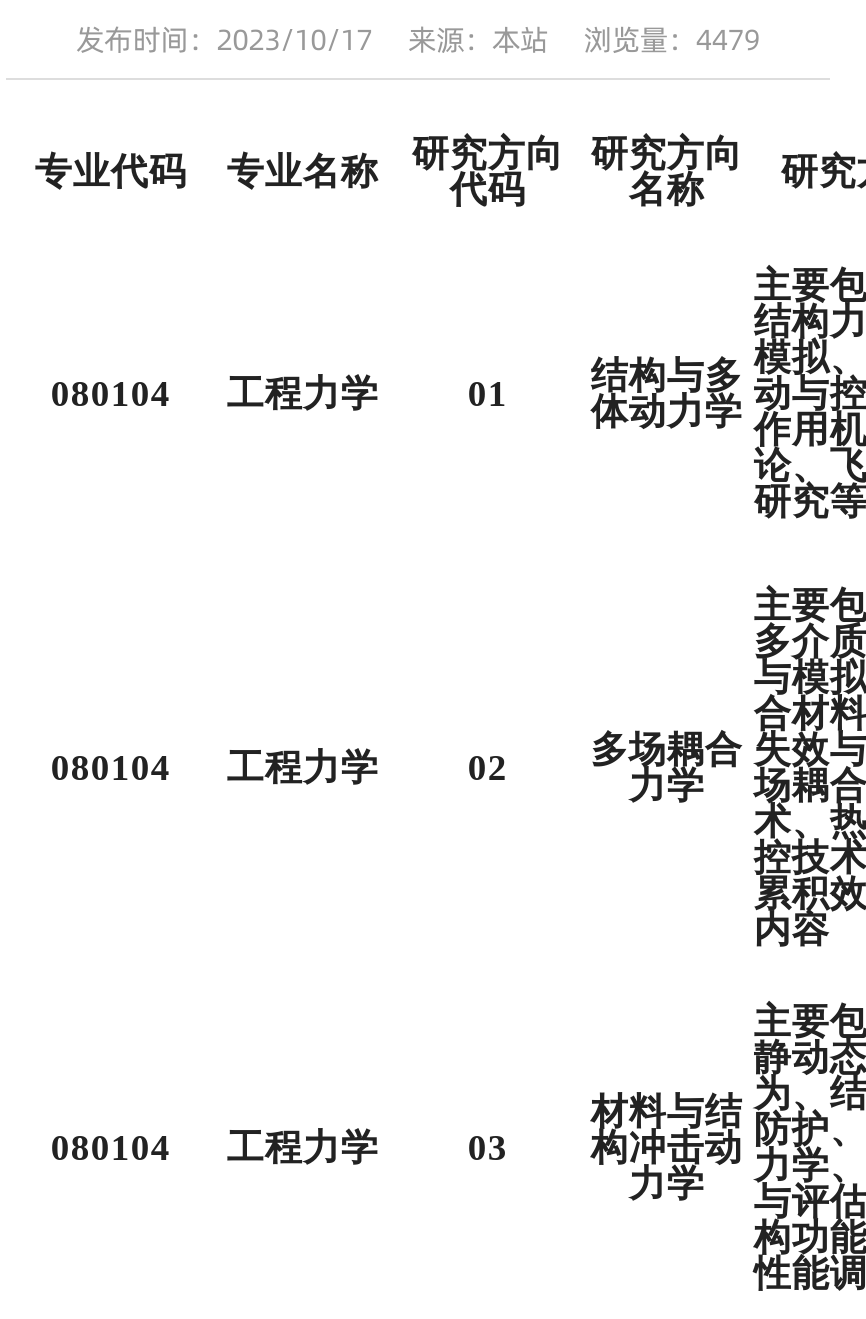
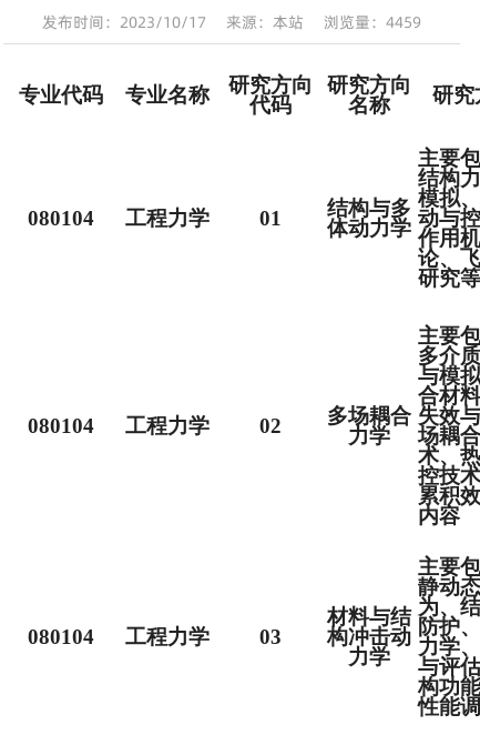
[76,20,760,60] 发布时间：2023/10/17 来源：本站 浏览量：4479 -> [42,11,421,33] 发布时间：2023/10/17 来源：本站 浏览量：4459

